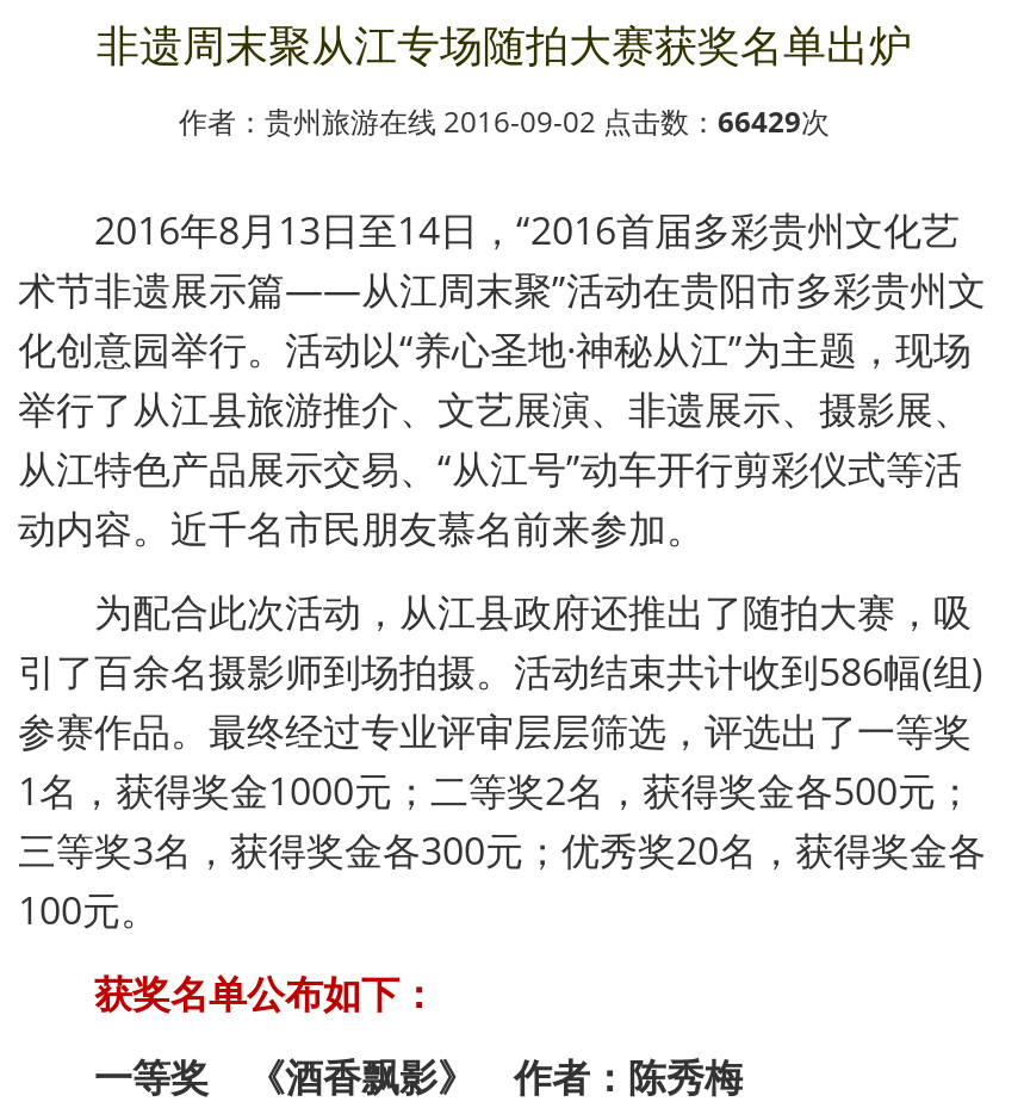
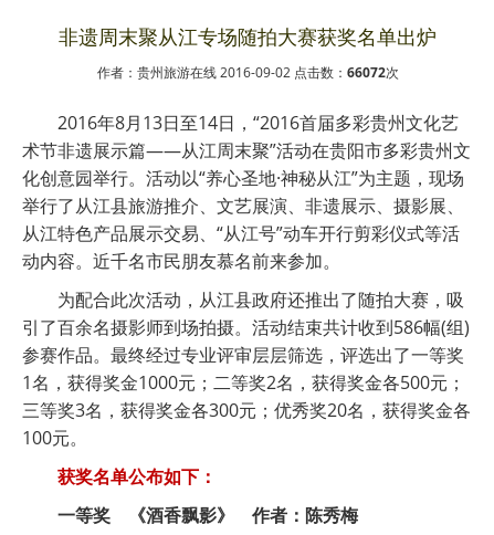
[179,101,830,142] 作者：贵州旅游在线 2016-09-02 点击数：66429次 -> [97,63,398,82] 作者：贵州旅游在线 2016-09-02 点击数：66072次

